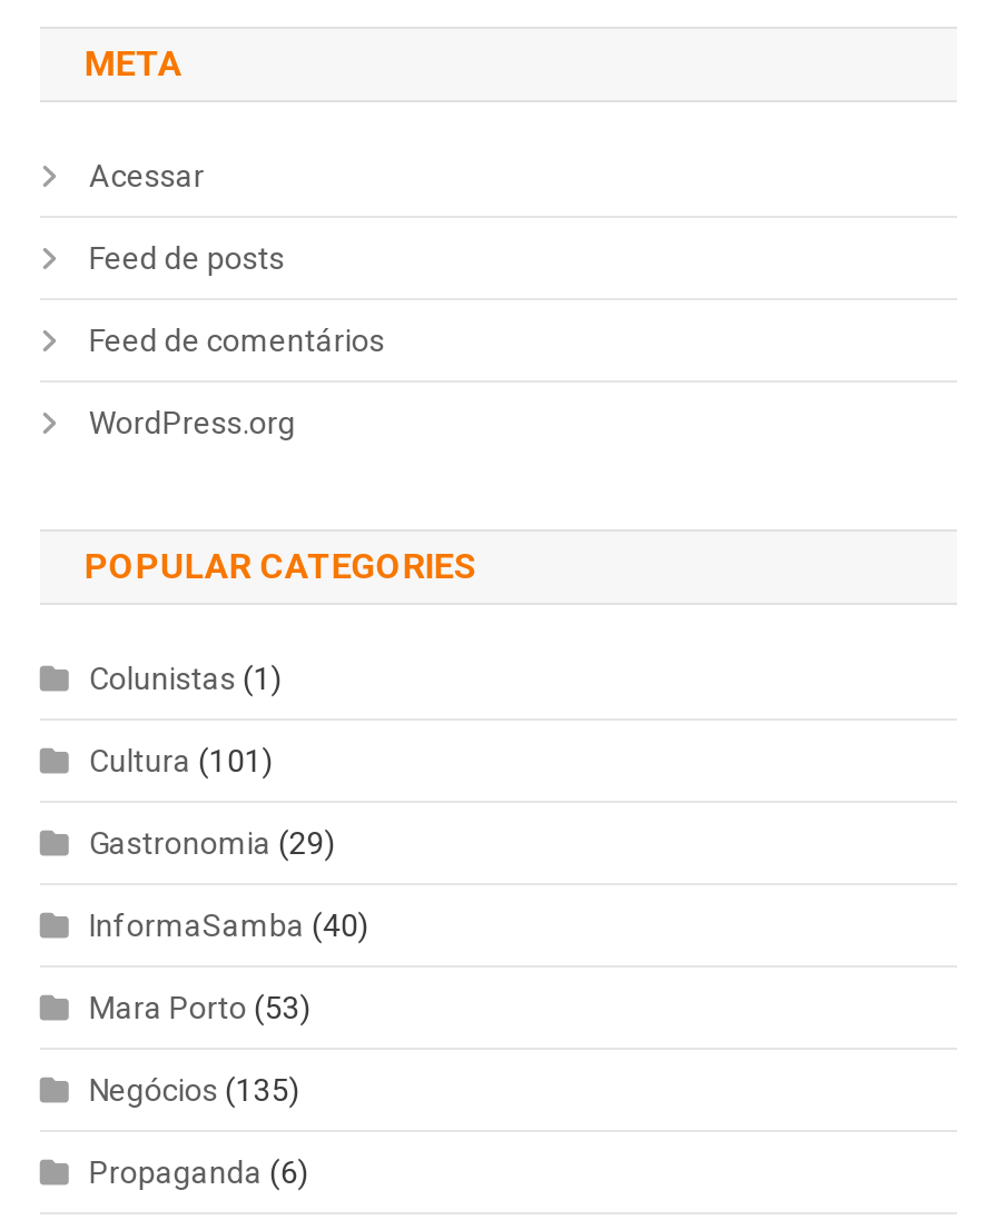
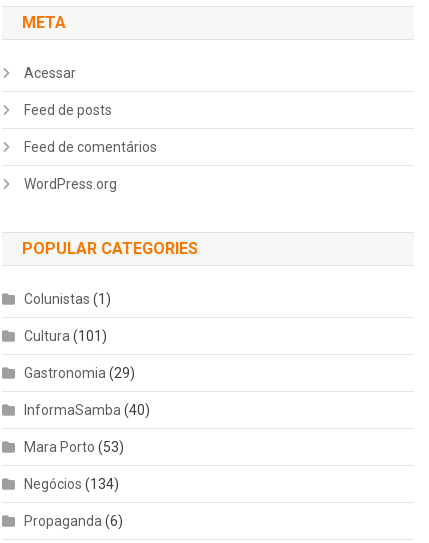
[89,1074,300,1109] Negócios (135) -> [24,476,119,492] Negócios (134)

